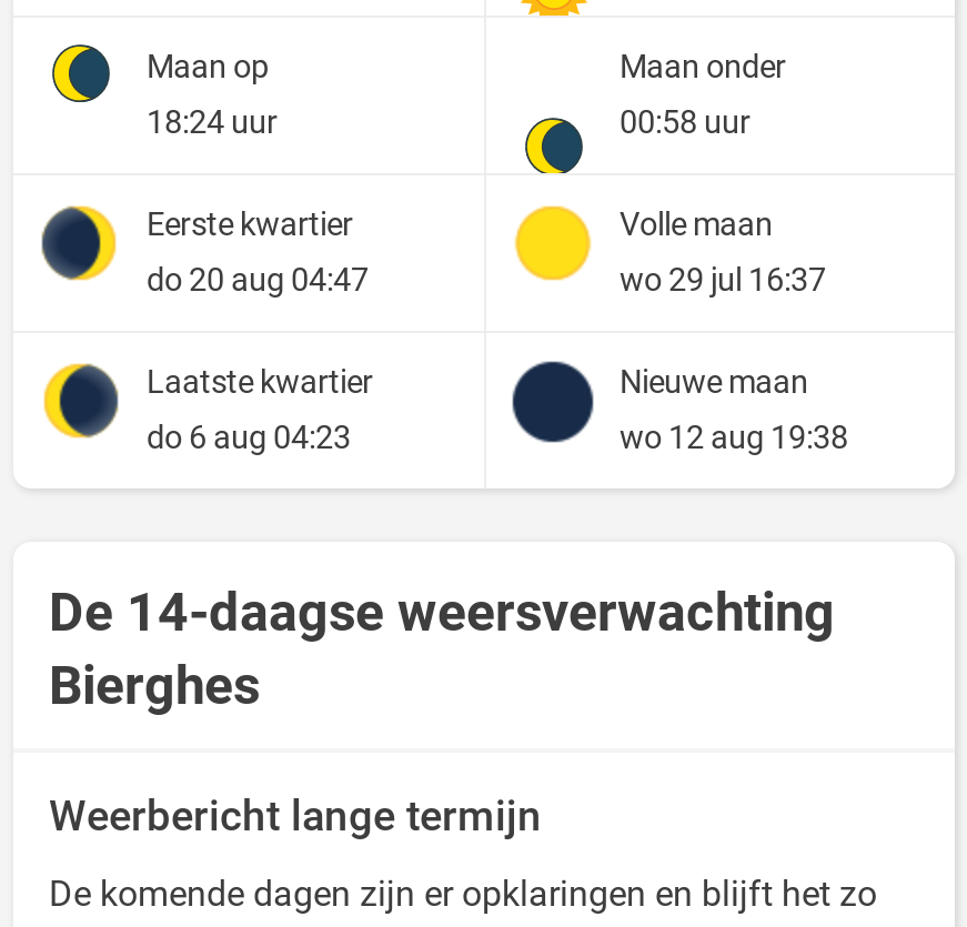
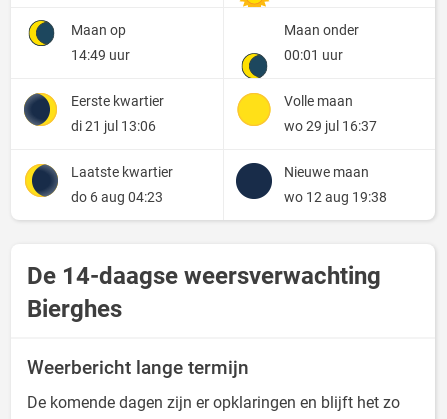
[147,104,278,142] 18:24 uur -> [71,47,130,64] 14:49 uur
[620,104,751,142] 00:58 uur -> [284,47,343,64] 00:01 uur
[147,262,369,299] do 20 aug 04:47 -> [71,118,156,135] di 21 jul 13:06

